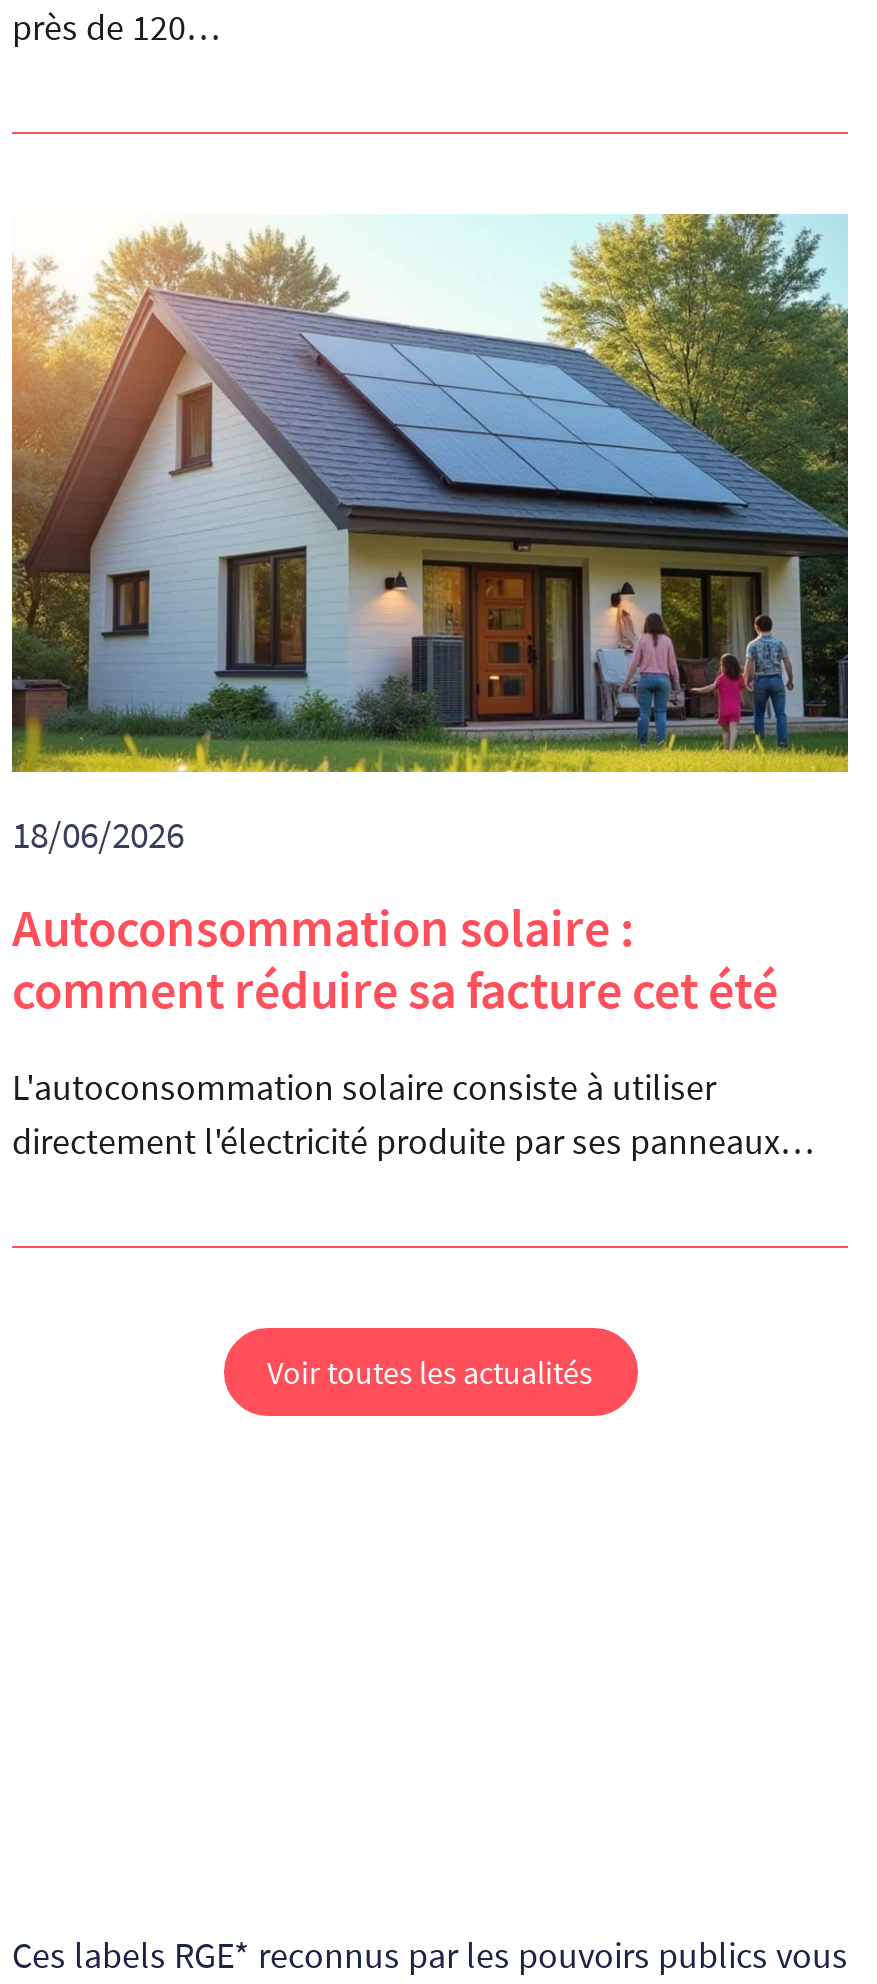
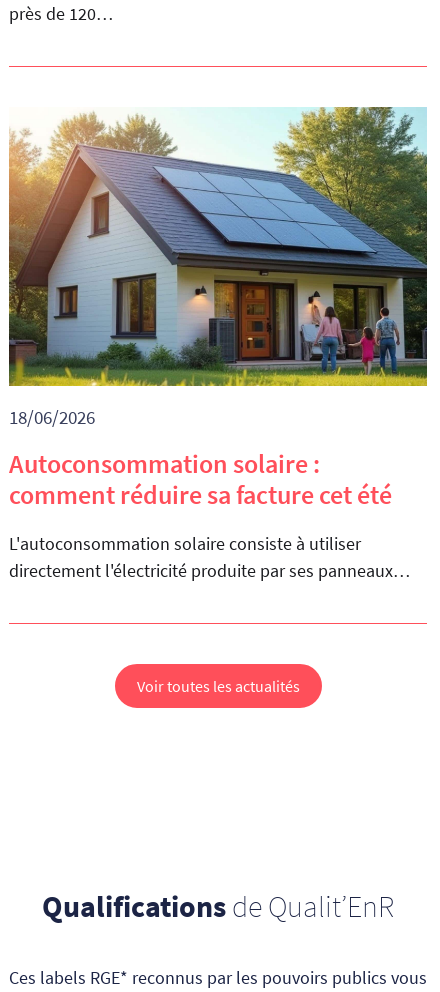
none -> [42,887,394,925] Qualifications de Qualit’EnR

